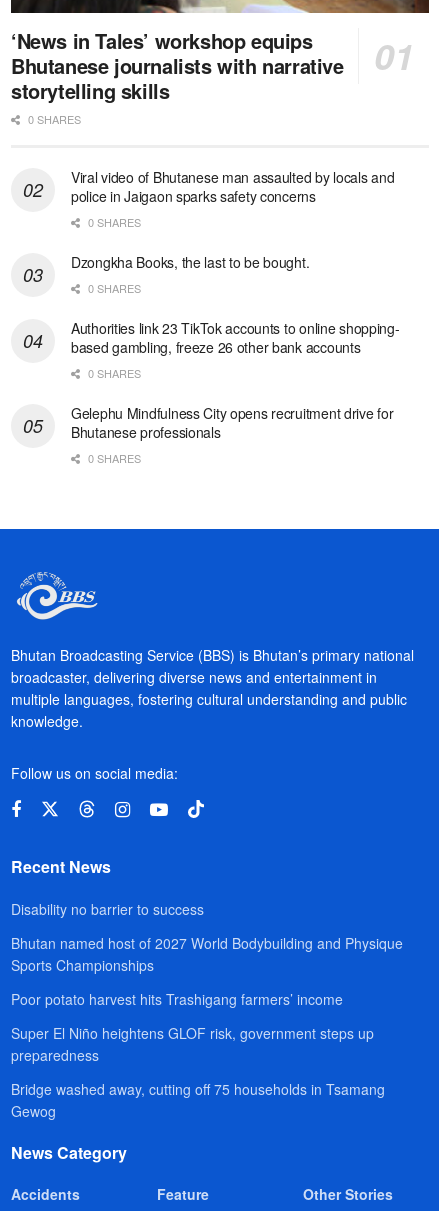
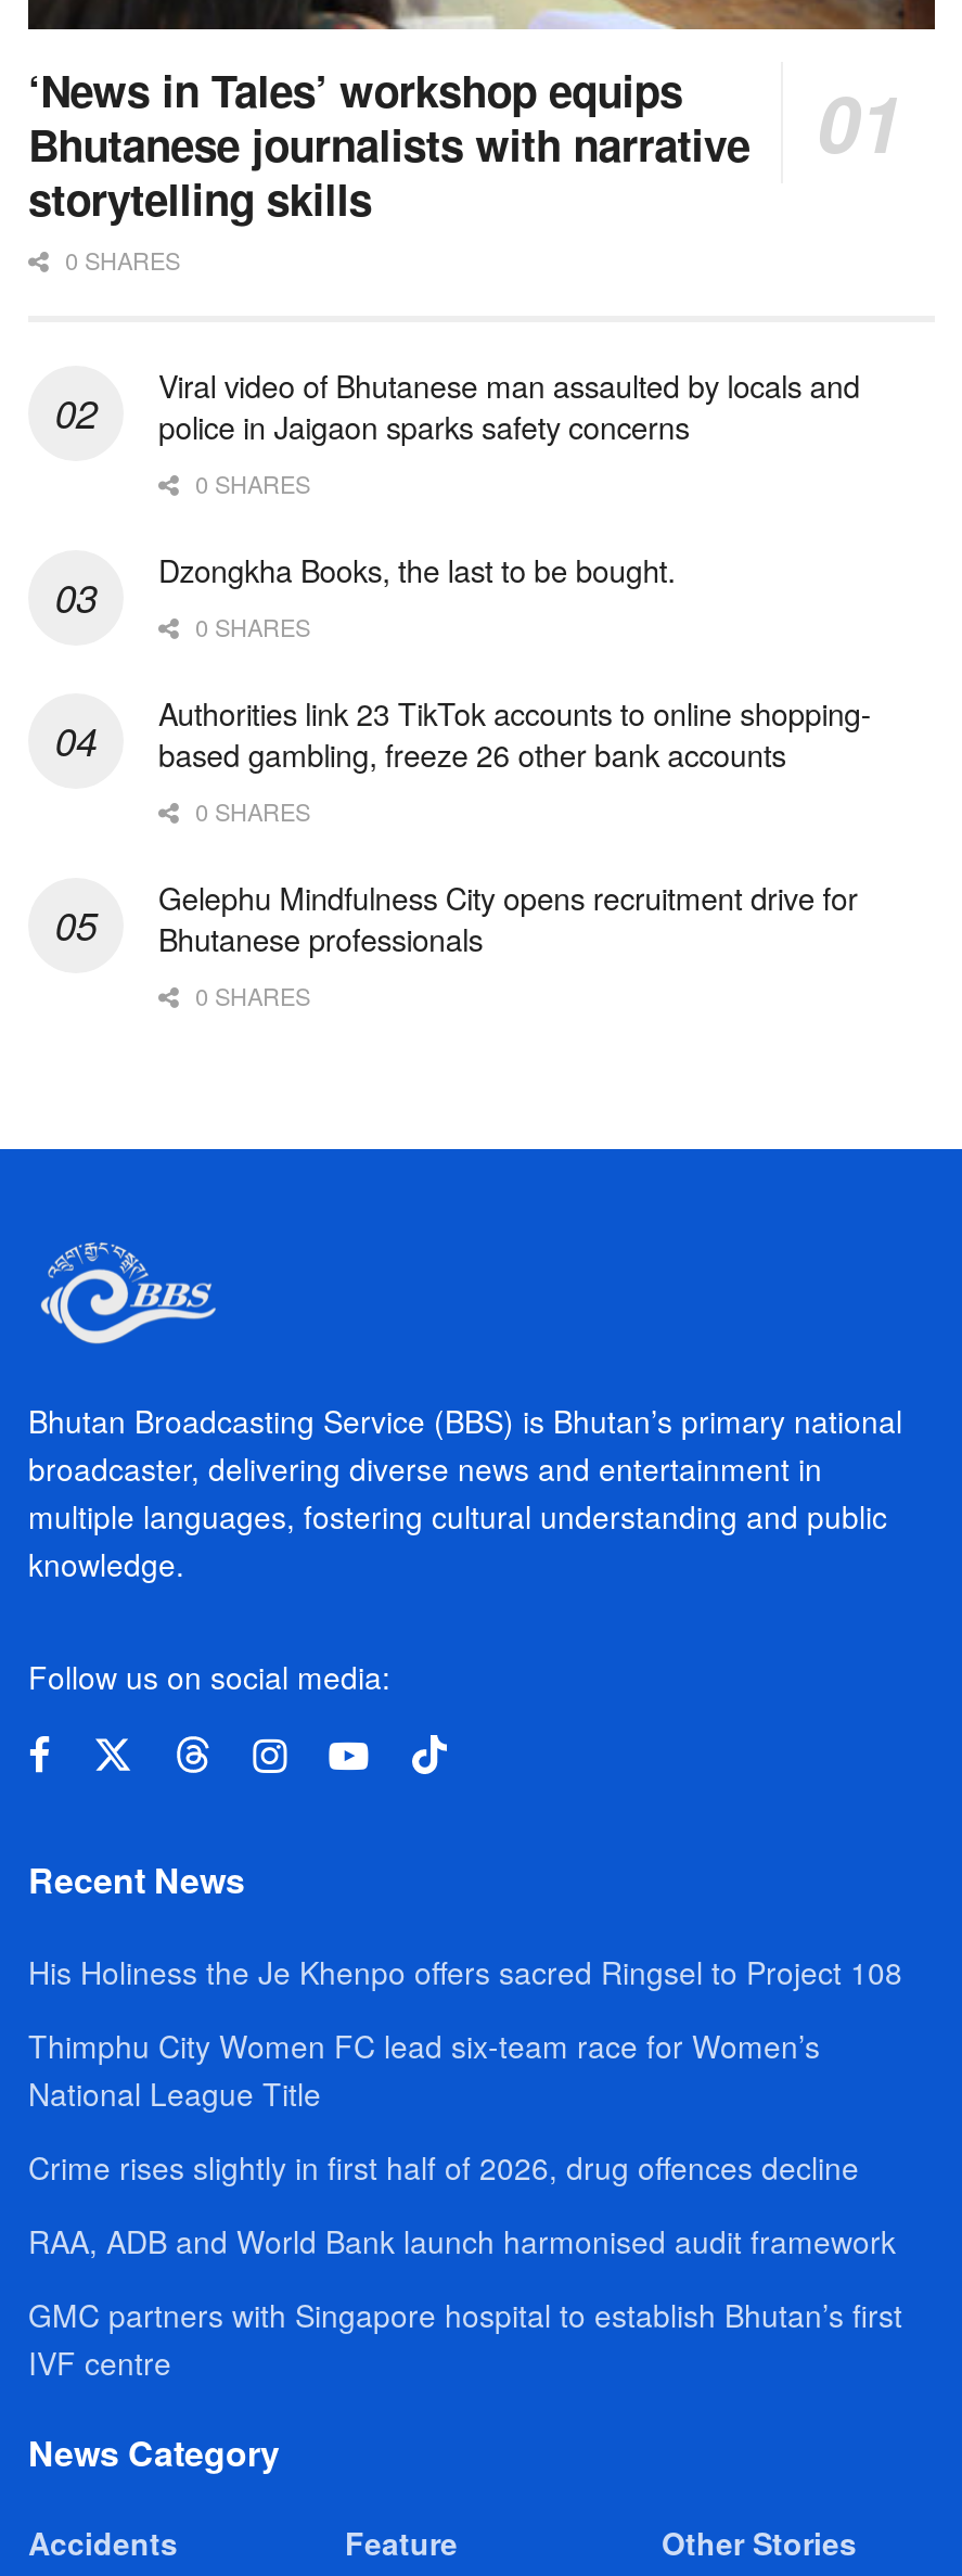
[11,899,204,919] Disability no barrier to success -> [28,1951,902,1994] His Holiness the Je Khenpo offers sacred Ringsel to Project 108
[11,933,403,975] Bhutan named host of 2027 World Bodybuilding and Physique | Sports Championships -> [28,2024,820,2115] Thimphu City Women FC lead six-team race for Women’s | National League Title
[11,989,343,1009] Poor potato harvest hits Trashigang farmers’ income -> [28,2146,859,2189] Crime rises slightly in first half of 2026, drug offences decline
[11,1023,374,1065] Super El Niño heightens GLOF risk, government steps up | preparedness -> [28,2220,896,2263] RAA, ADB and World Bank launch harmonised audit framework
[11,1079,385,1121] Bridge washed away, cutting off 75 households in Tsamang | Gewog -> [28,2293,902,2385] GMC partners with Singapore hospital to establish Bhutan’s first | IVF centre

